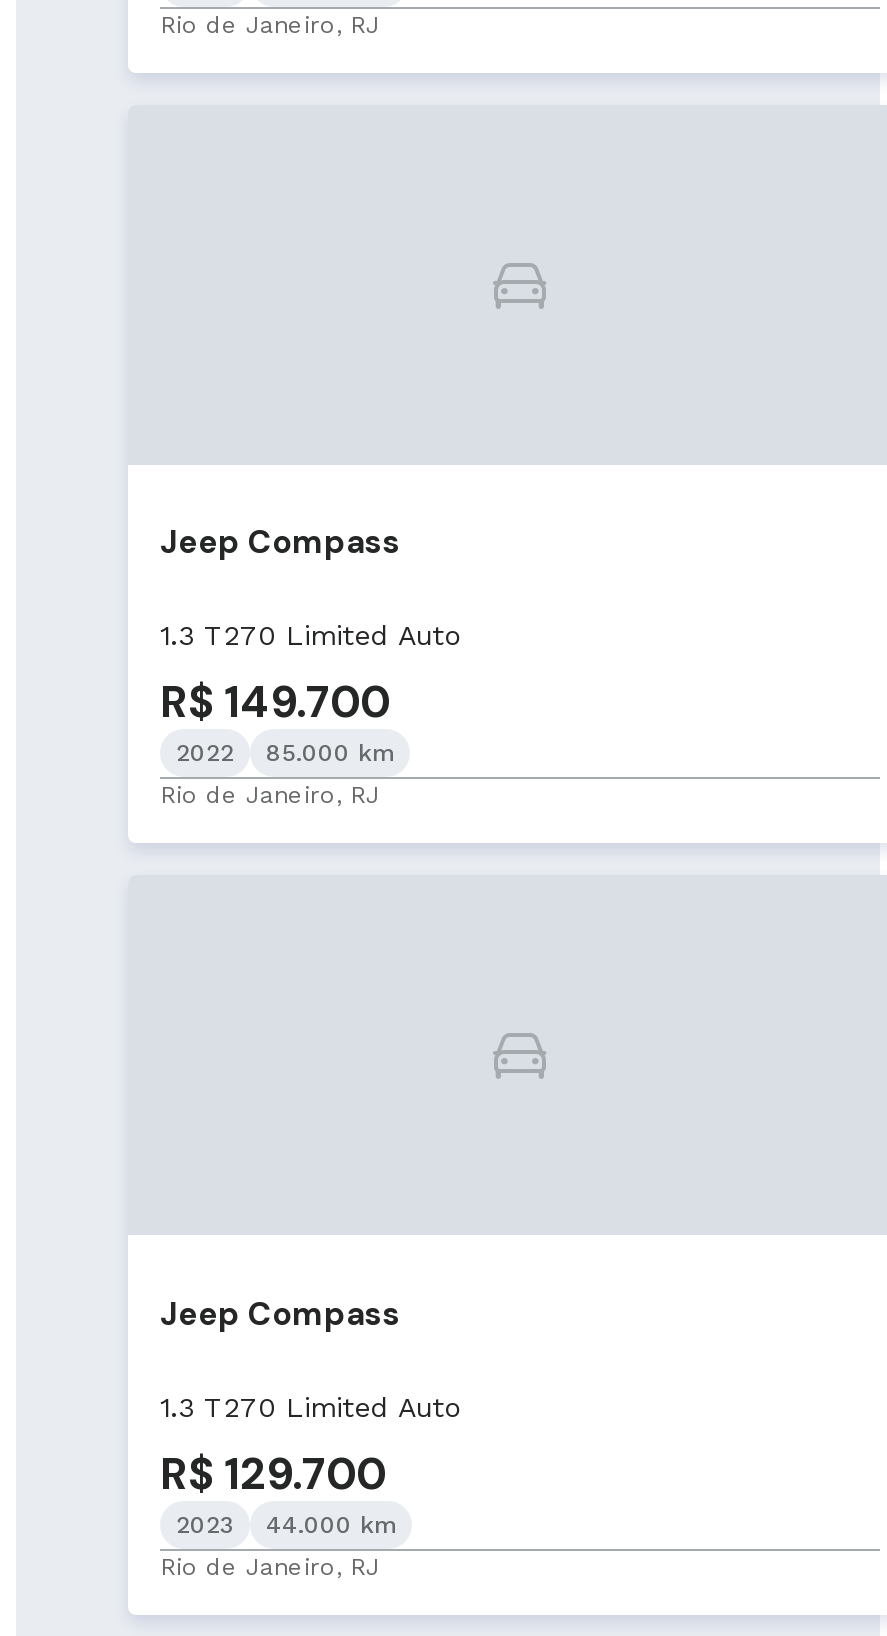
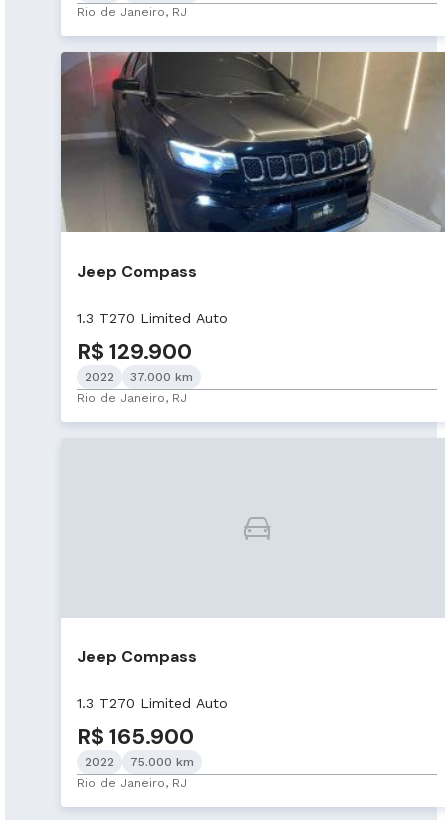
none -> [60,51,442,233] [image]
[160,674,390,732] R$ 149.700 -> [77,337,192,366] R$ 129.900
[176,740,394,768] 2022 85.000 km -> [85,370,193,384] 2022 37.000 km
[160,1445,386,1503] R$ 129.700 -> [77,722,194,751] R$ 165.900
[176,1511,234,1539] 2023 -> [85,755,114,769] 2022
[266,1511,396,1539] 44.000 km -> [130,755,194,769] 75.000 km

